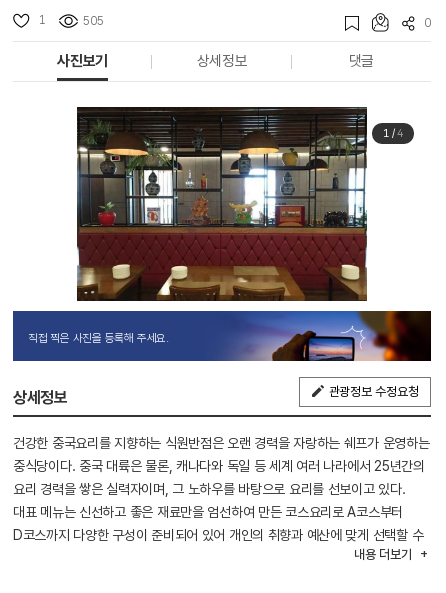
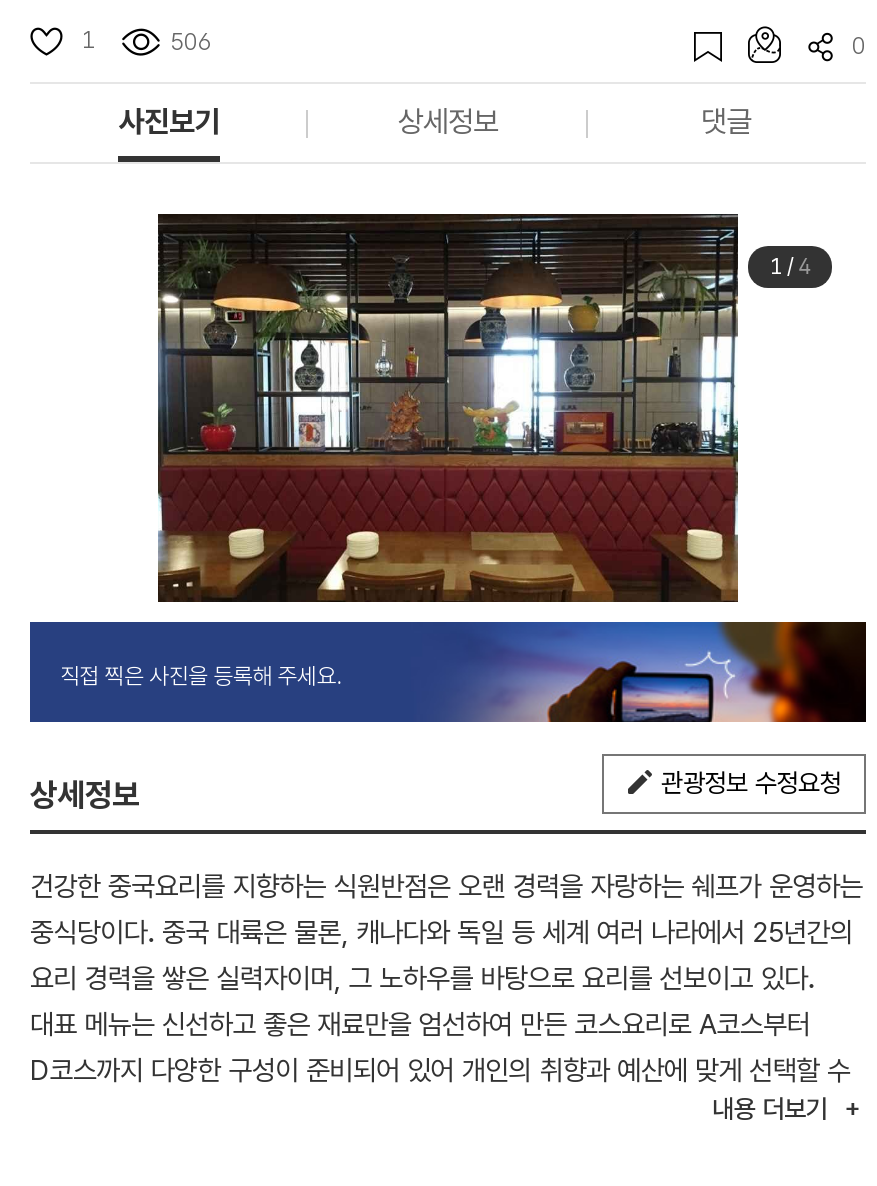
[83,14,104,28] 505 -> [170,28,212,56] 506

